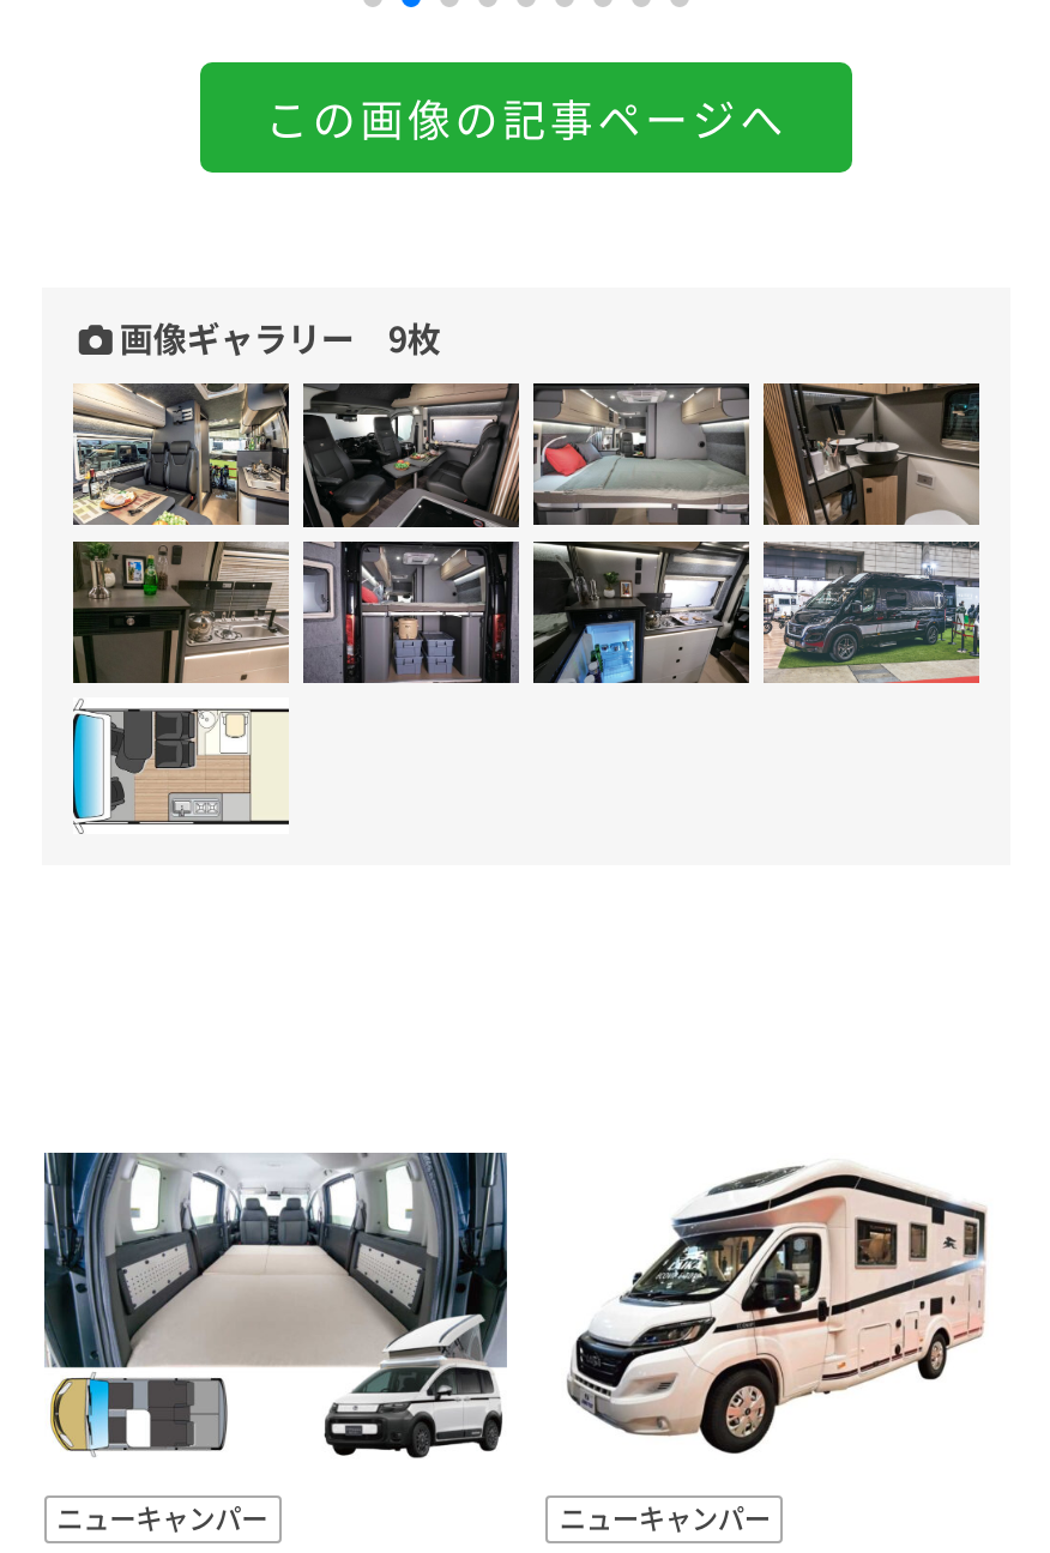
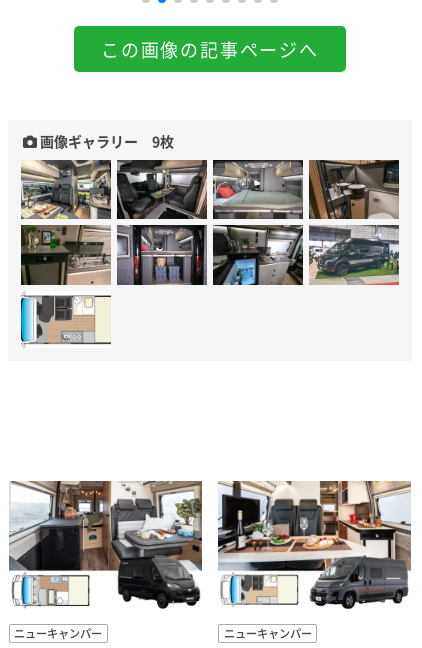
[42,1150,509,1457] [image] -> [9,480,203,609] [image]
[545,1153,1008,1460] [image] -> [217,480,412,610] [image]

